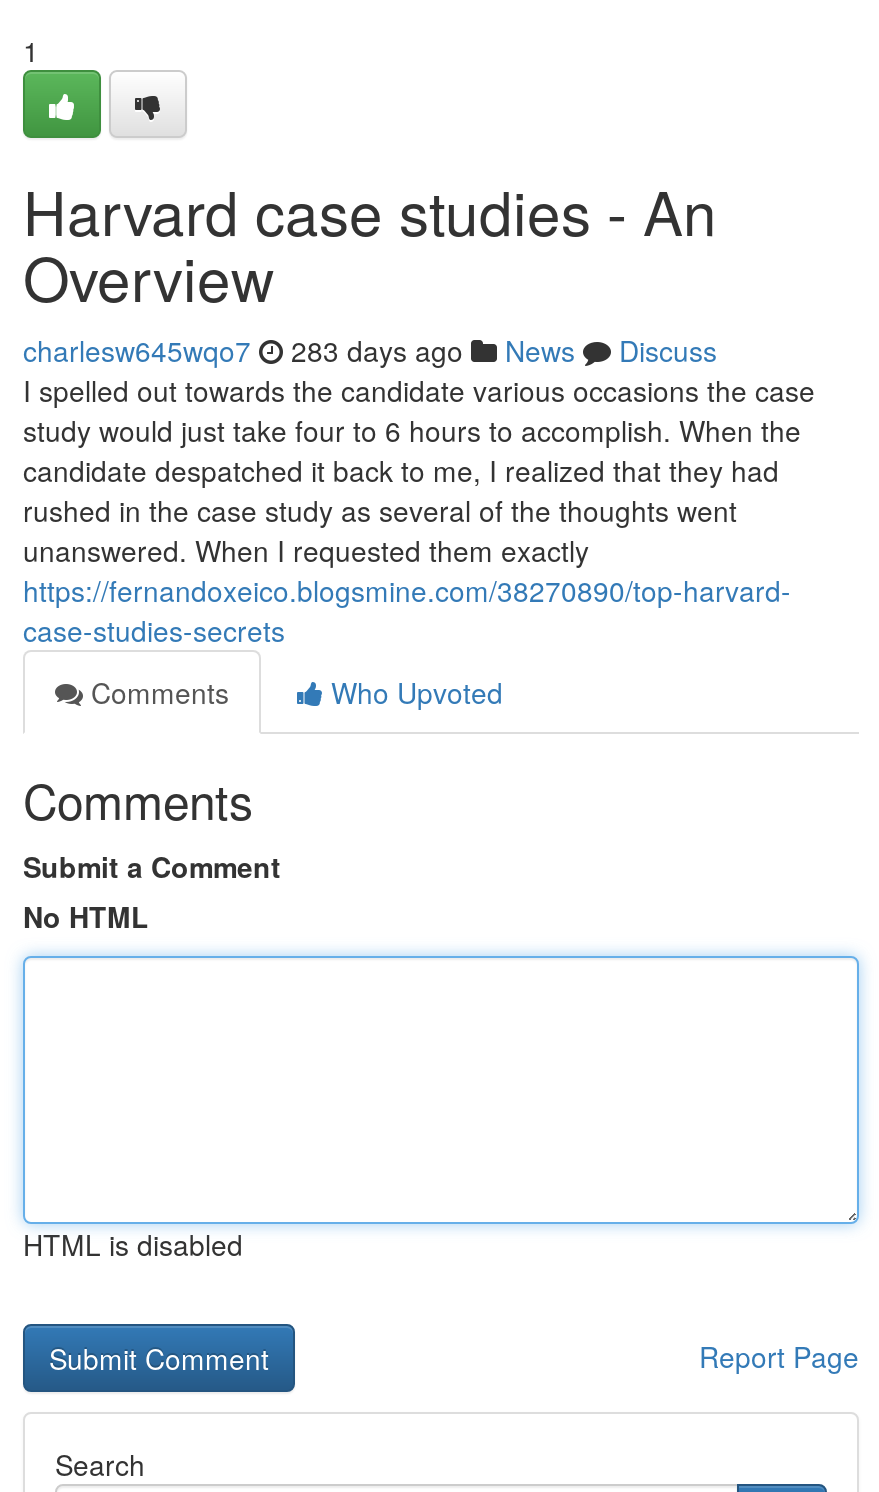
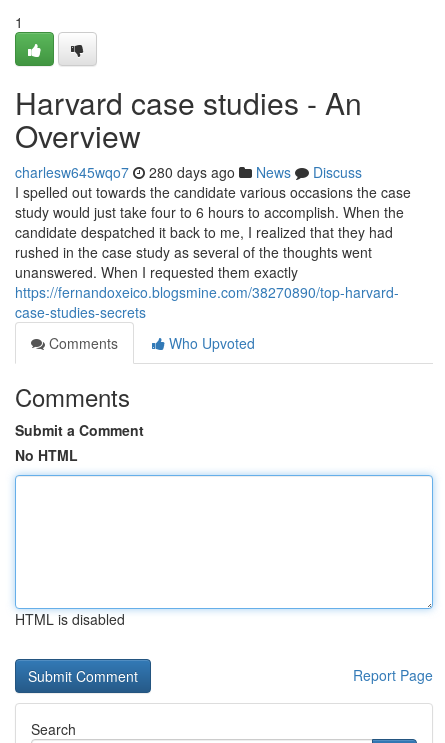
[23,330,717,370] charlesw645wqo7 283 days ago News Discuss -> [15,162,362,182] charlesw645wqo7 280 days ago News Discuss

